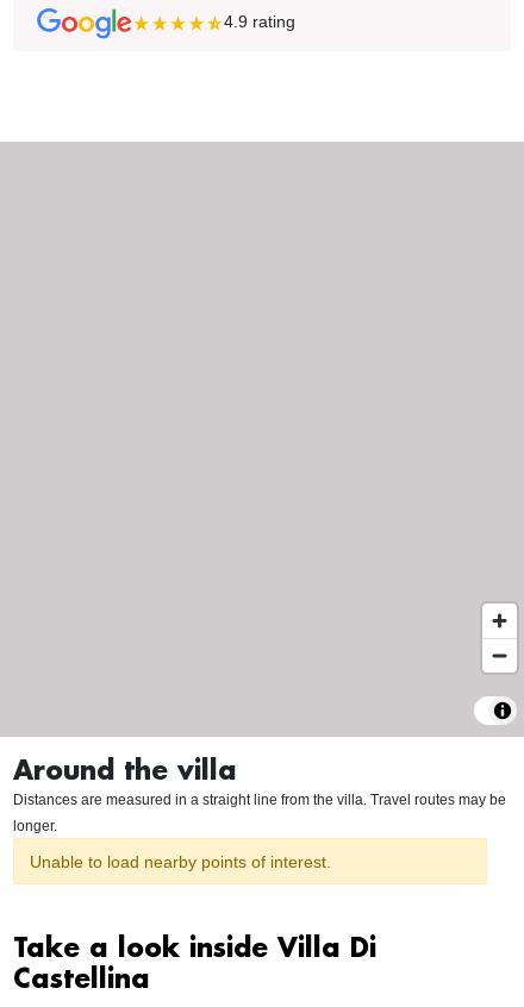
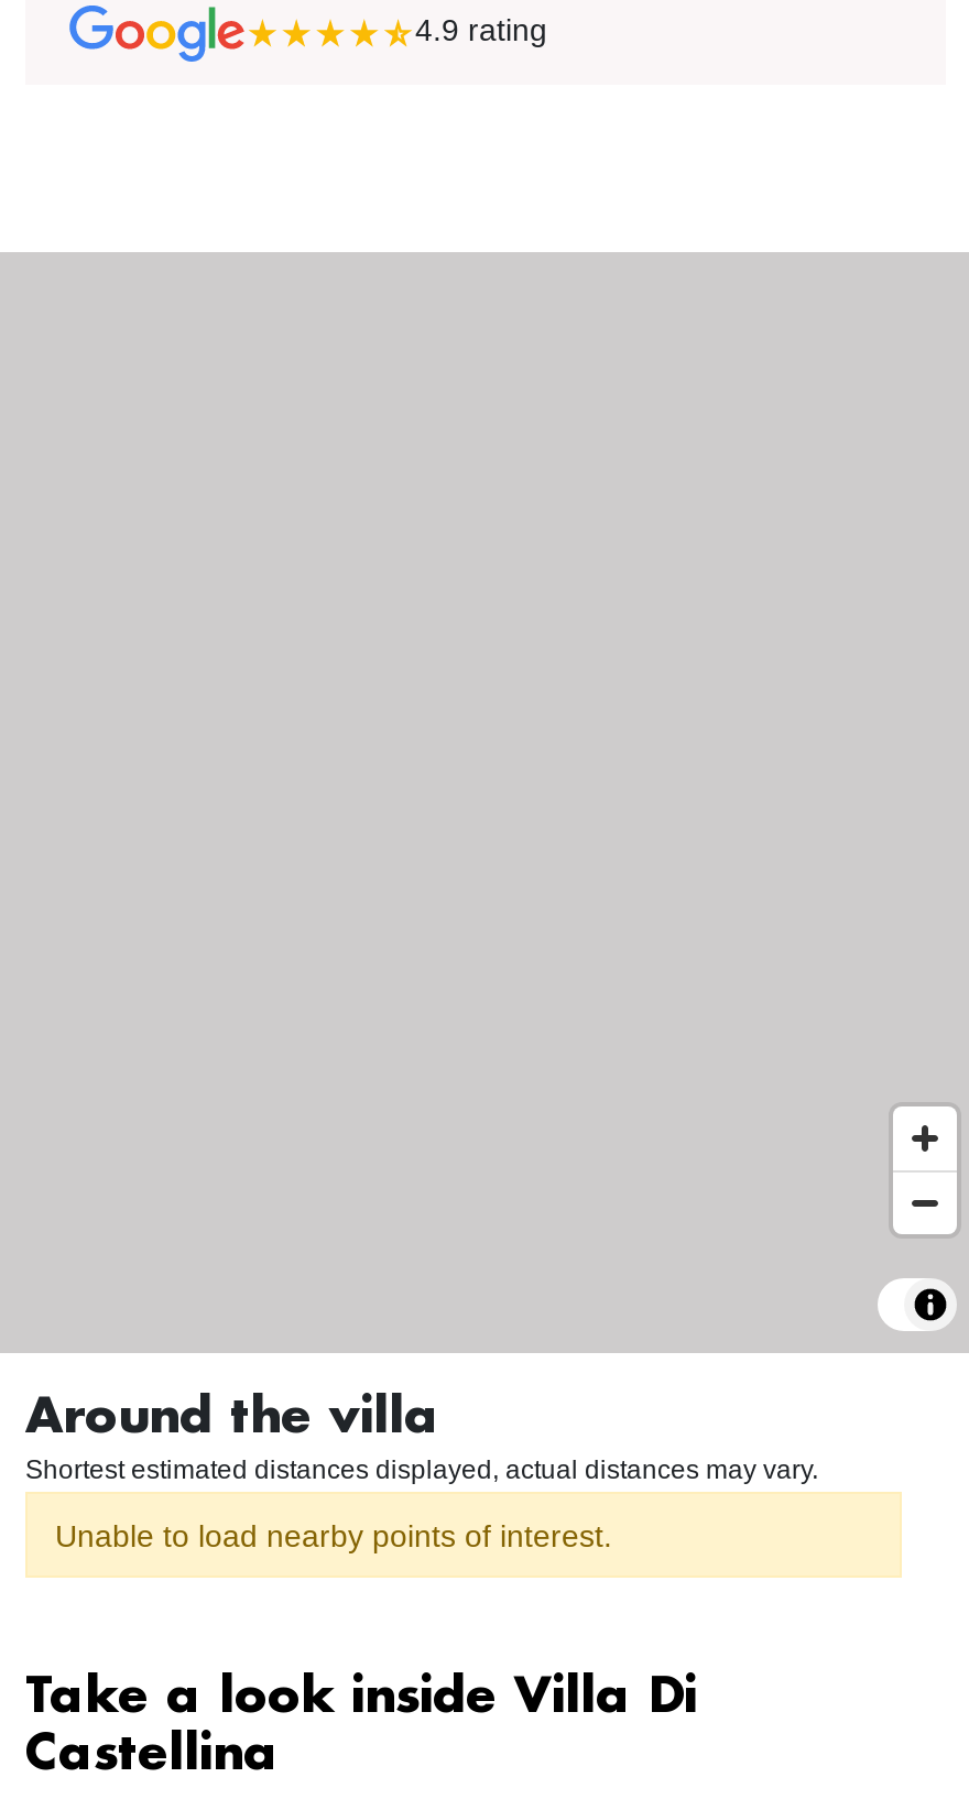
[13,792,506,835] Distances are measured in a straight line from the villa. Travel routes may be | longer. -> [25,1455,818,1485] Shortest estimated distances displayed, actual distances may vary.

